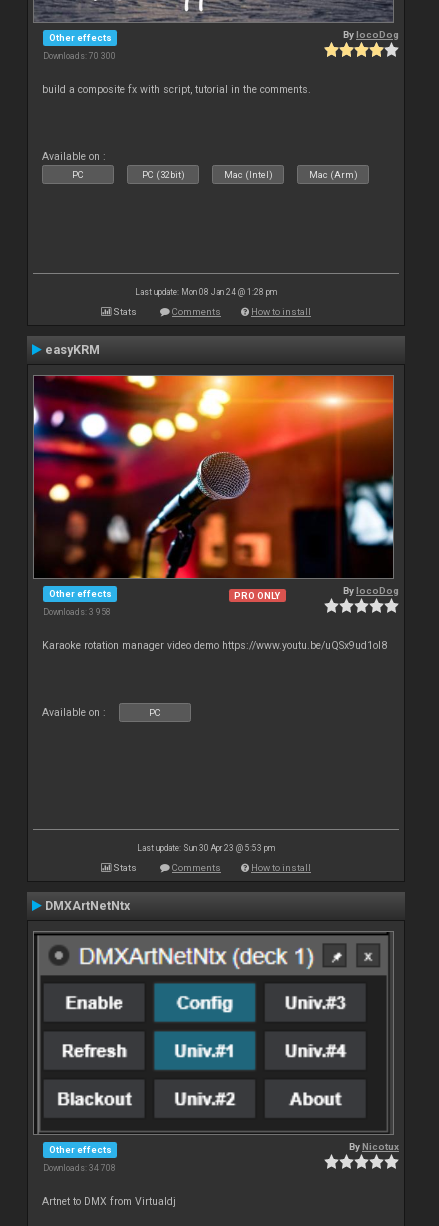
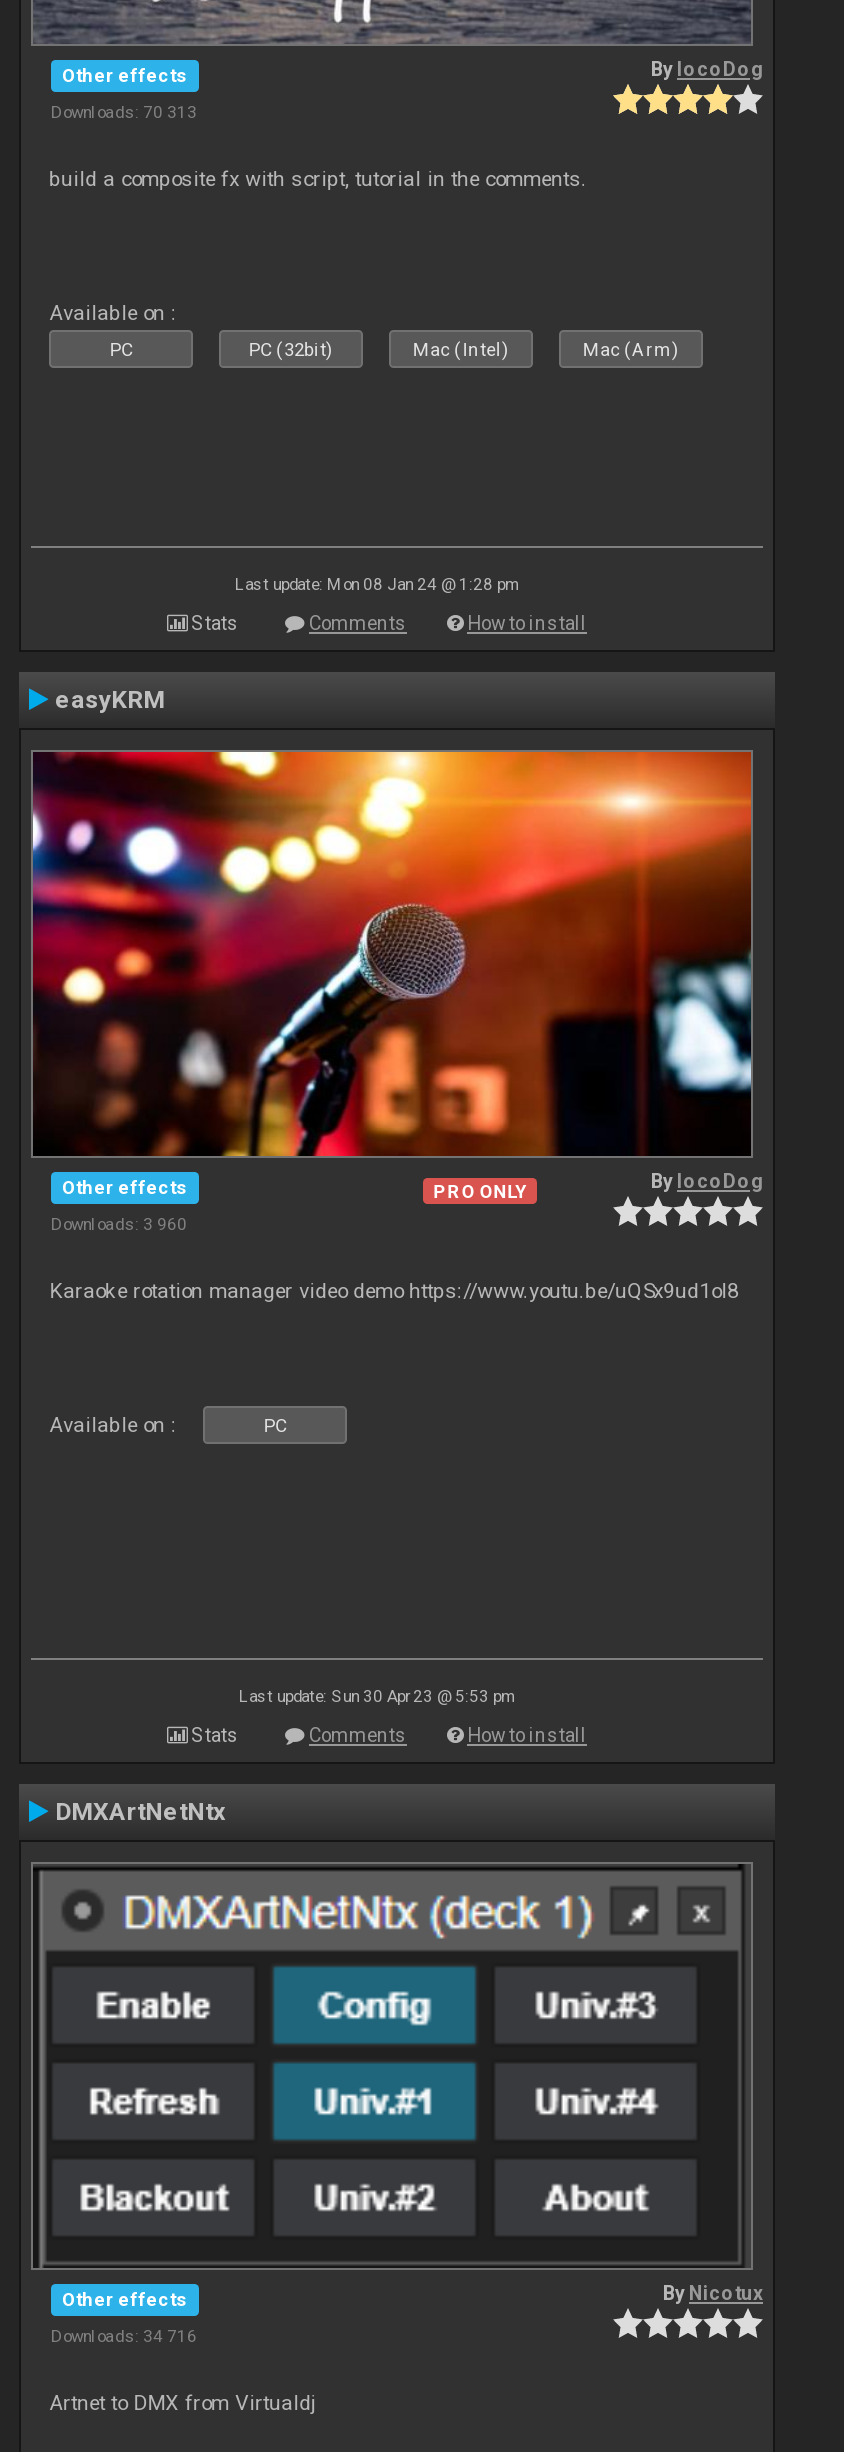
[43,51,116,61] Downloads: 70 300 -> [51,101,197,121] Downloads: 70 313
[43,607,111,617] Downloads: 3 958 -> [51,1213,187,1233] Downloads: 3 960
[43,1163,116,1173] Downloads: 34 708 -> [51,2325,197,2345] Downloads: 34 716

